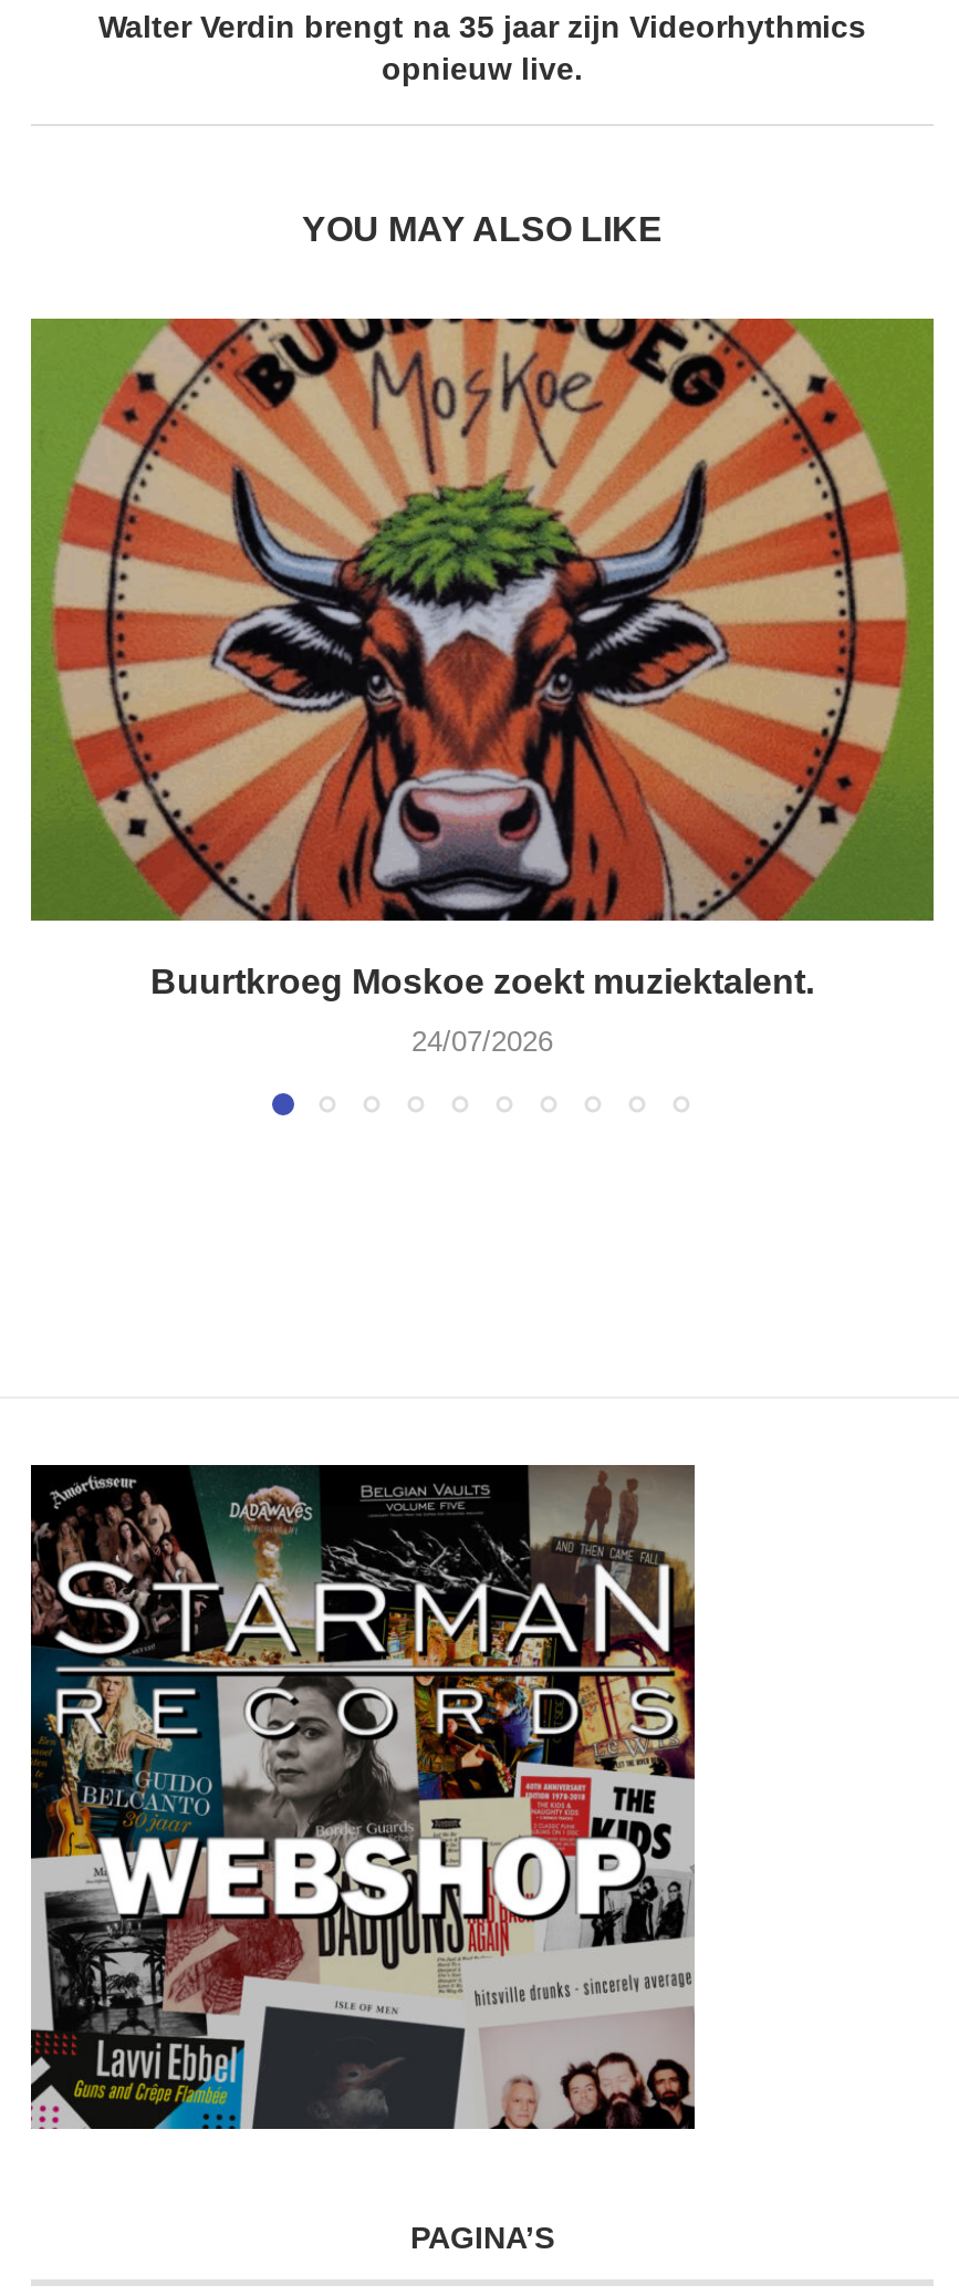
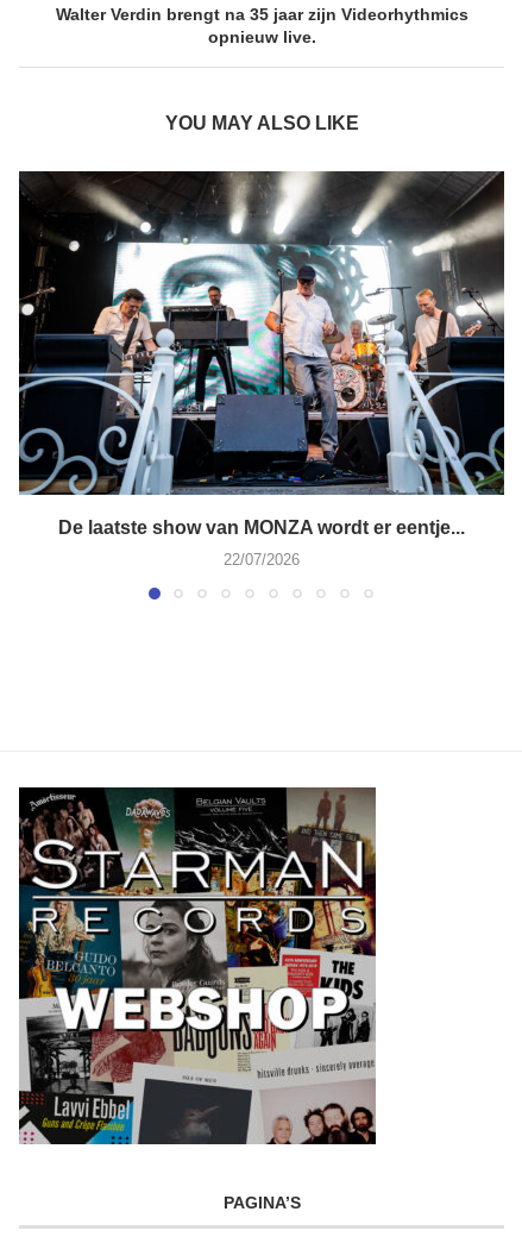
[29,316,936,1000] [image] | Buurtkroeg Moskoe zoekt muziektalent. -> [18,170,505,538] [image] | De laatste show van MONZA wordt er eentje...
[411,1024,553,1058] 24/07/2026 -> [224,551,300,568] 22/07/2026

